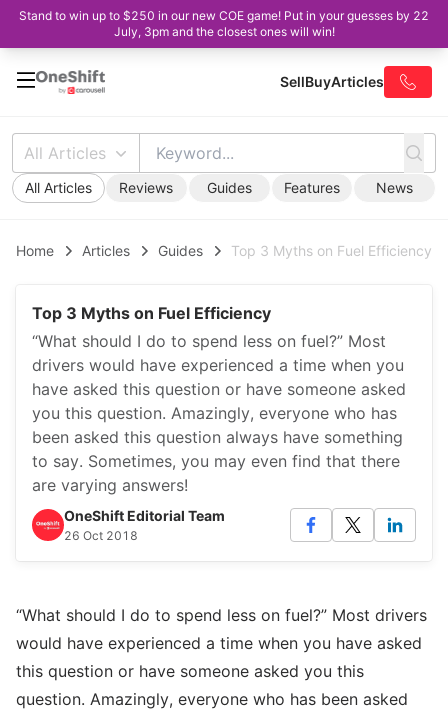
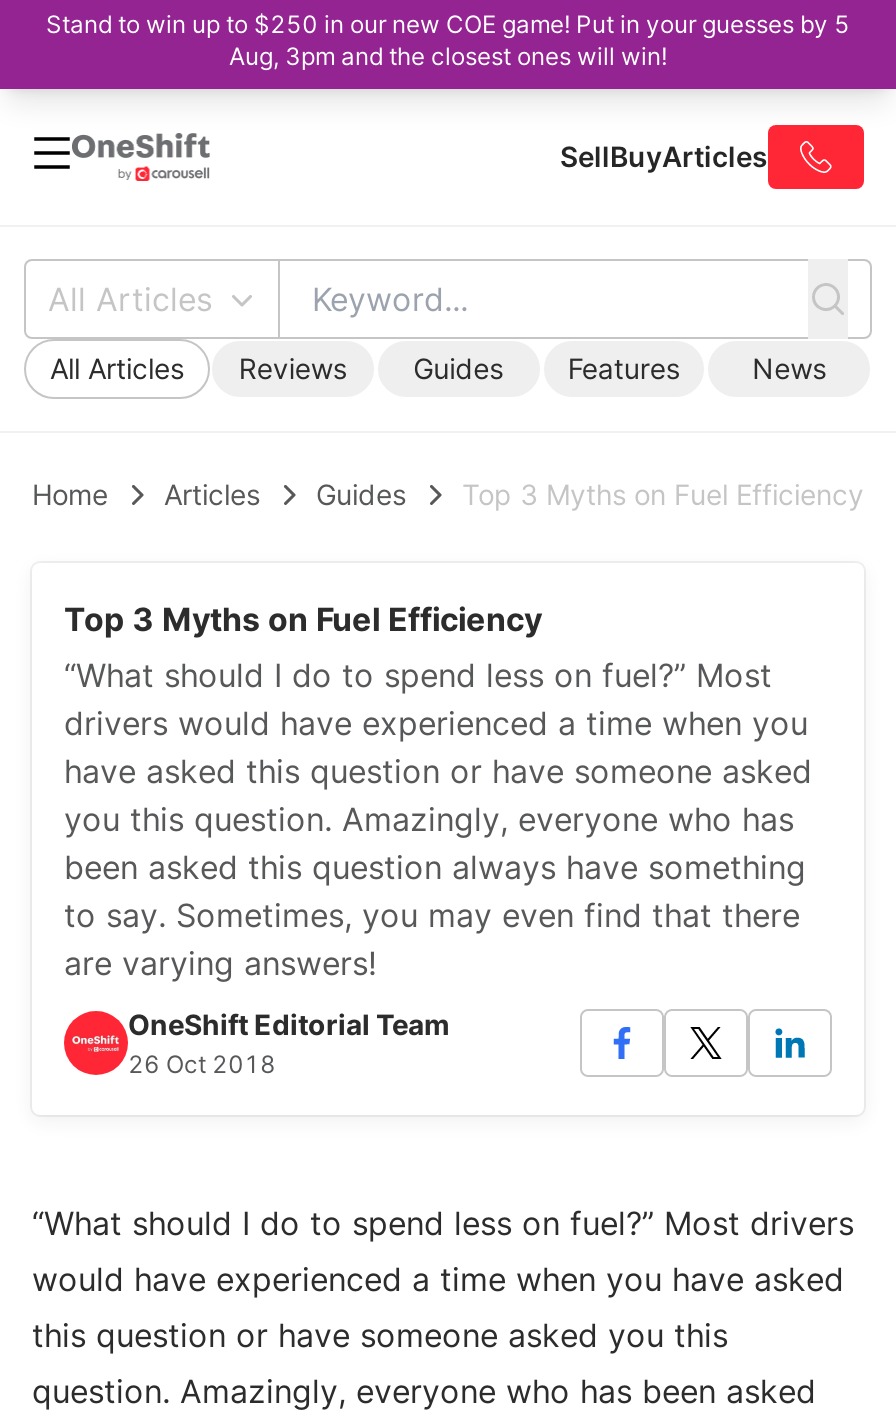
[19,8,429,23] Stand to win up to $250 in our new COE game! Put in your guesses by 22 -> [46,9,850,39] Stand to win up to $250 in our new COE game! Put in your guesses by 5
[113,24,334,39] July, 3pm and the closest ones will win! -> [229,41,667,71] Aug, 3pm and the closest ones will win!

